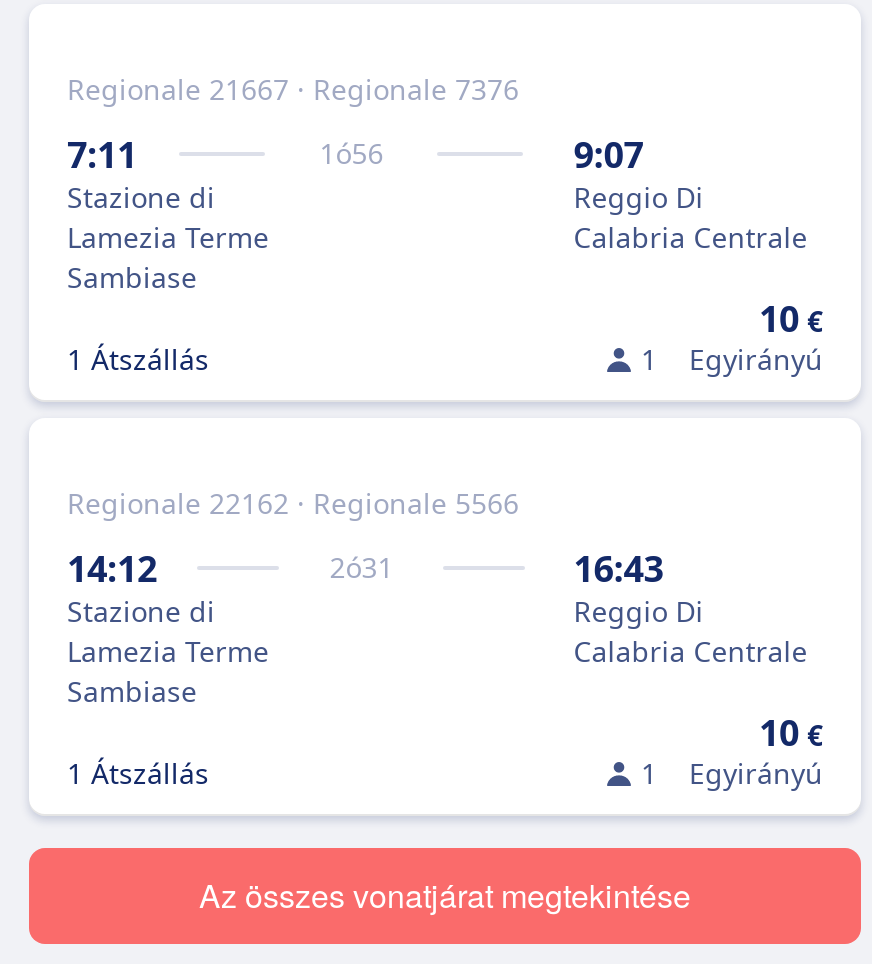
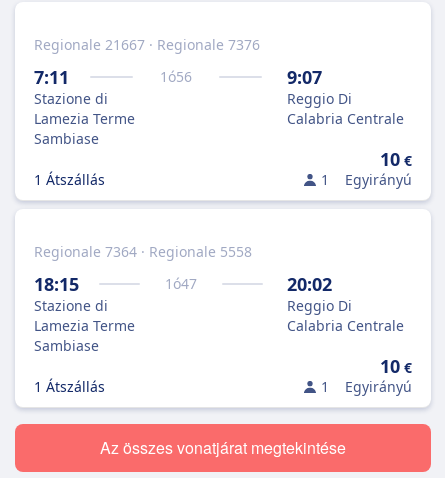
[67,484,519,522] Regionale 22162 · Regionale 5566 -> [34,242,252,261] Regionale 7364 · Regionale 5558
[67,544,157,592] 14:12 -> [34,272,79,296] 18:15
[329,548,393,586] 2ó31 -> [165,274,197,293] 1ó47
[574,544,664,592] 16:43 -> [287,272,332,296] 20:02

